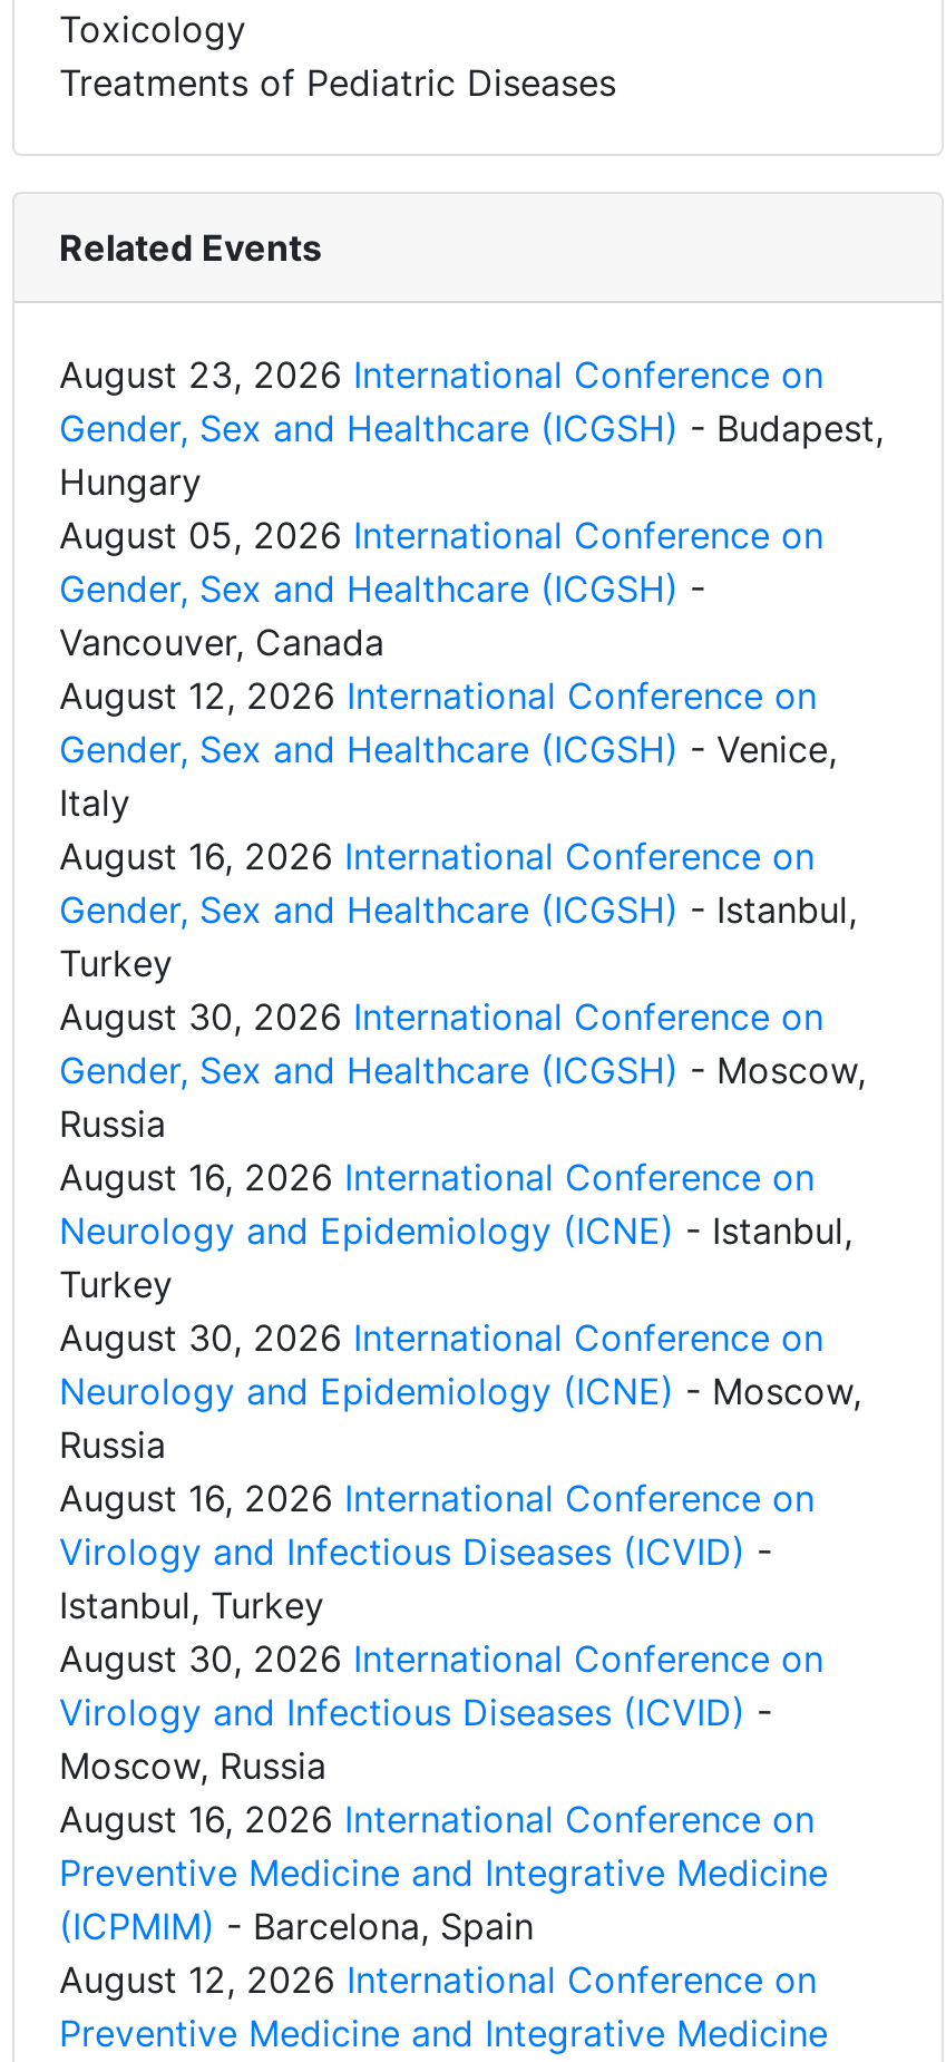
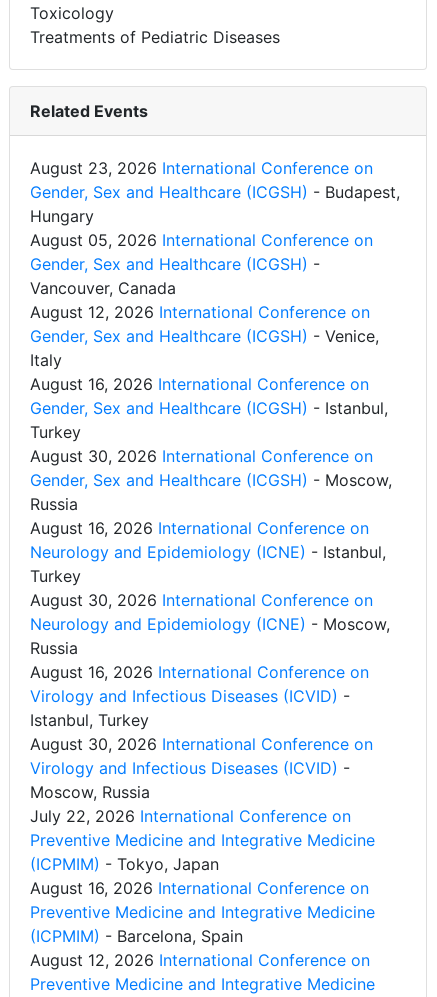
none -> [30,806,375,874] July 22, 2026 International Conference on | Preventive Medicine and Integrative Medicine | (ICPMIM) - Tokyo, Japan

